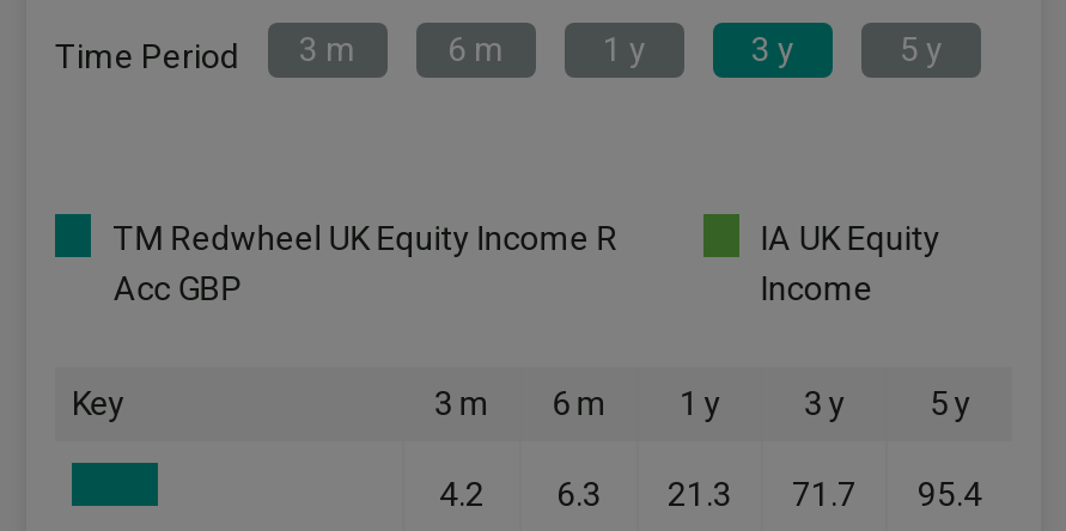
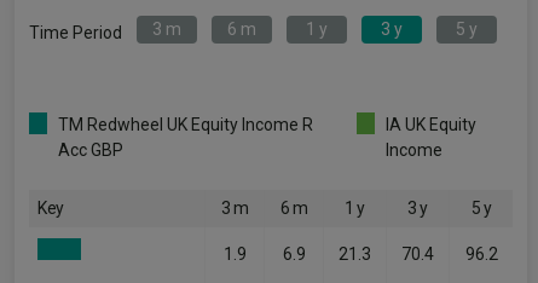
[439,475,485,513] 4.2 -> [223,244,246,264] 1.9
[556,475,602,513] 6.3 -> [282,244,305,264] 6.9
[792,475,857,513] 71.7 -> [401,244,434,264] 70.4
[918,475,982,513] 95.4 -> [465,244,497,264] 96.2

